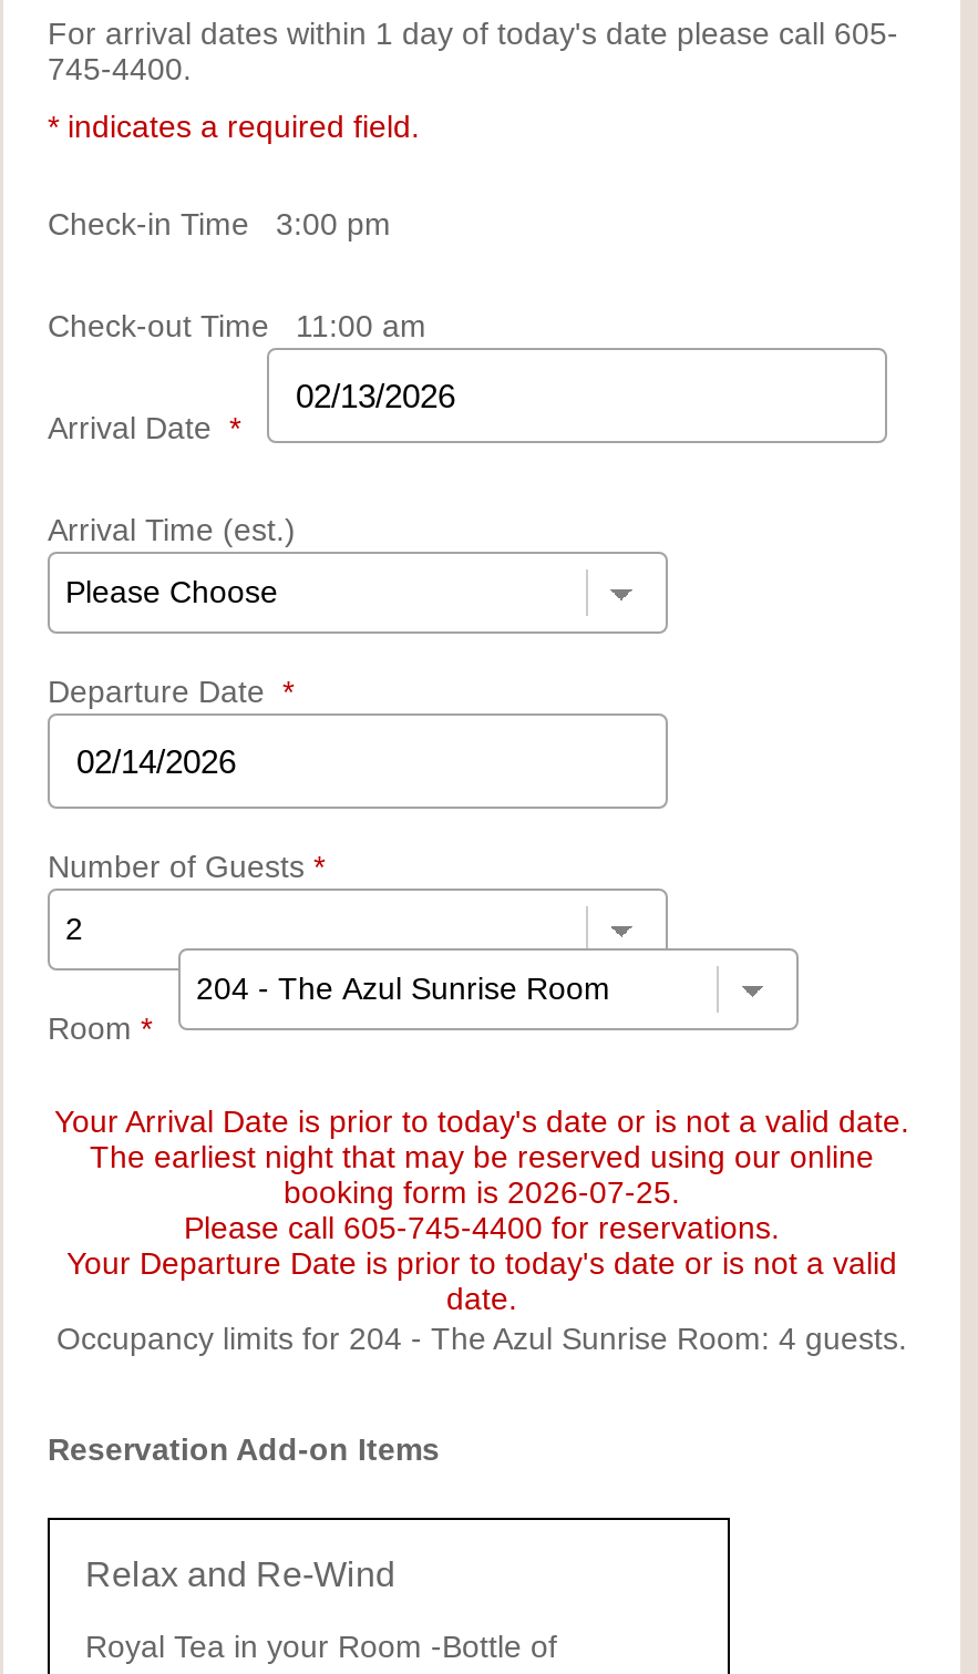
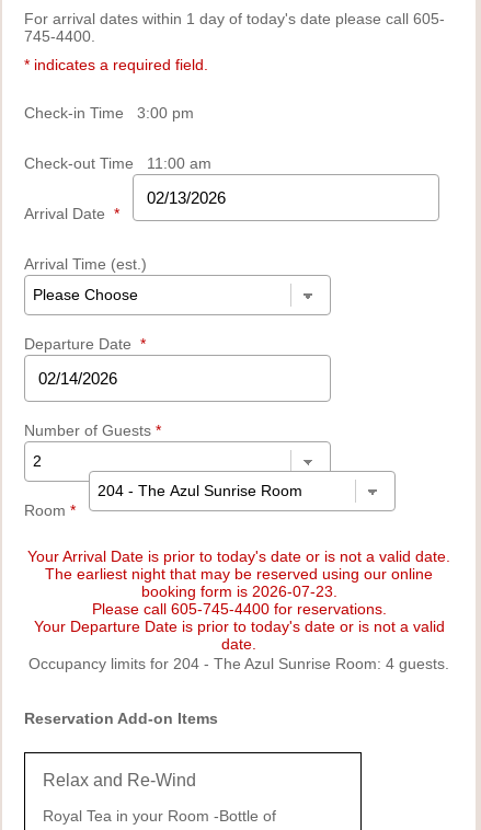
[284,1174,680,1210] booking form is 2026-07-25. -> [141,583,337,600] booking form is 2026-07-23.

